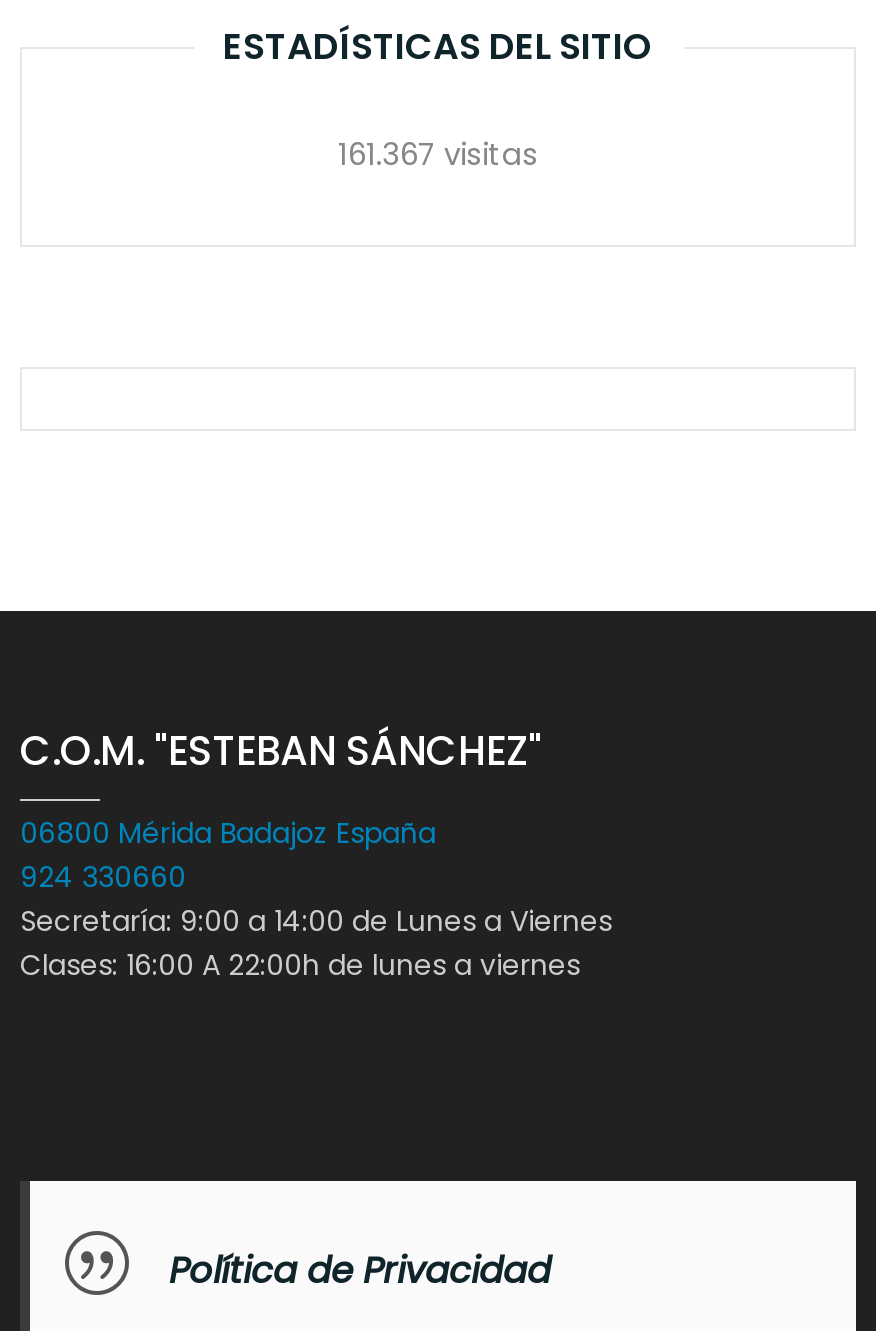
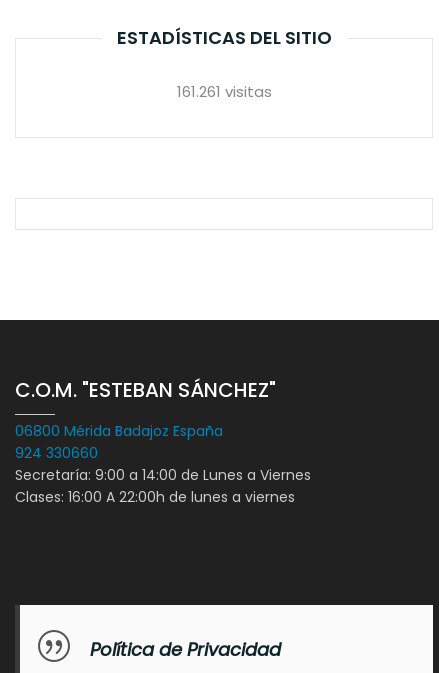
[338,134,538,176] 161.367 visitas -> [176,81,271,102] 161.261 visitas

